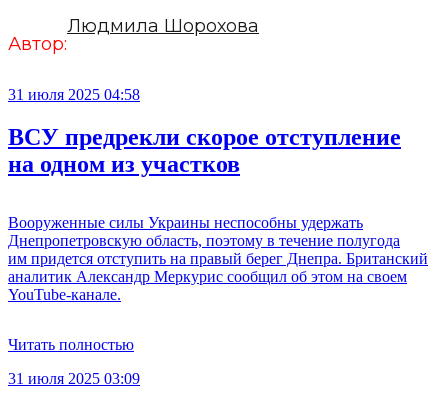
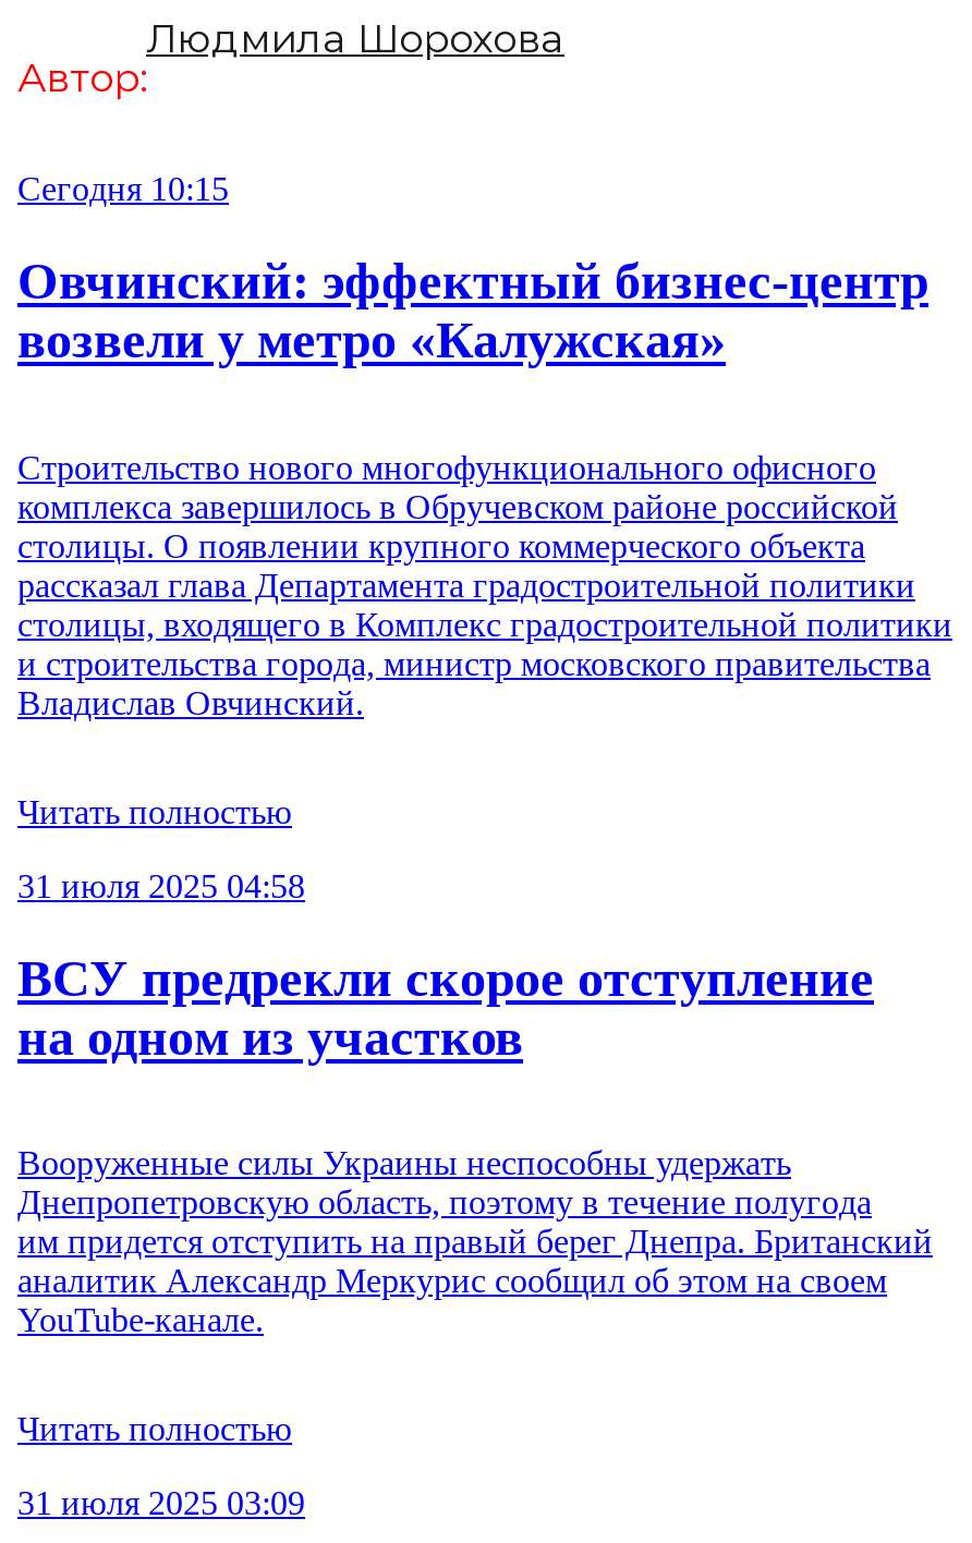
none -> [17,170,952,829] Сегодня 10:15 | Овчинский: эффектный бизнес-центр | возвели у метро «Калужская» | Строительство нового многофункционального офисного | комплекса завершилось в Обручевском районе российской | столицы. О появлении крупного коммерческого объекта | рассказал глава Департамента градостроительной политики | столицы, входящего в Комплекс градостроительной политики | и строительства города, министр московского правительства | Владислав Овчинский. | Читать полностью

